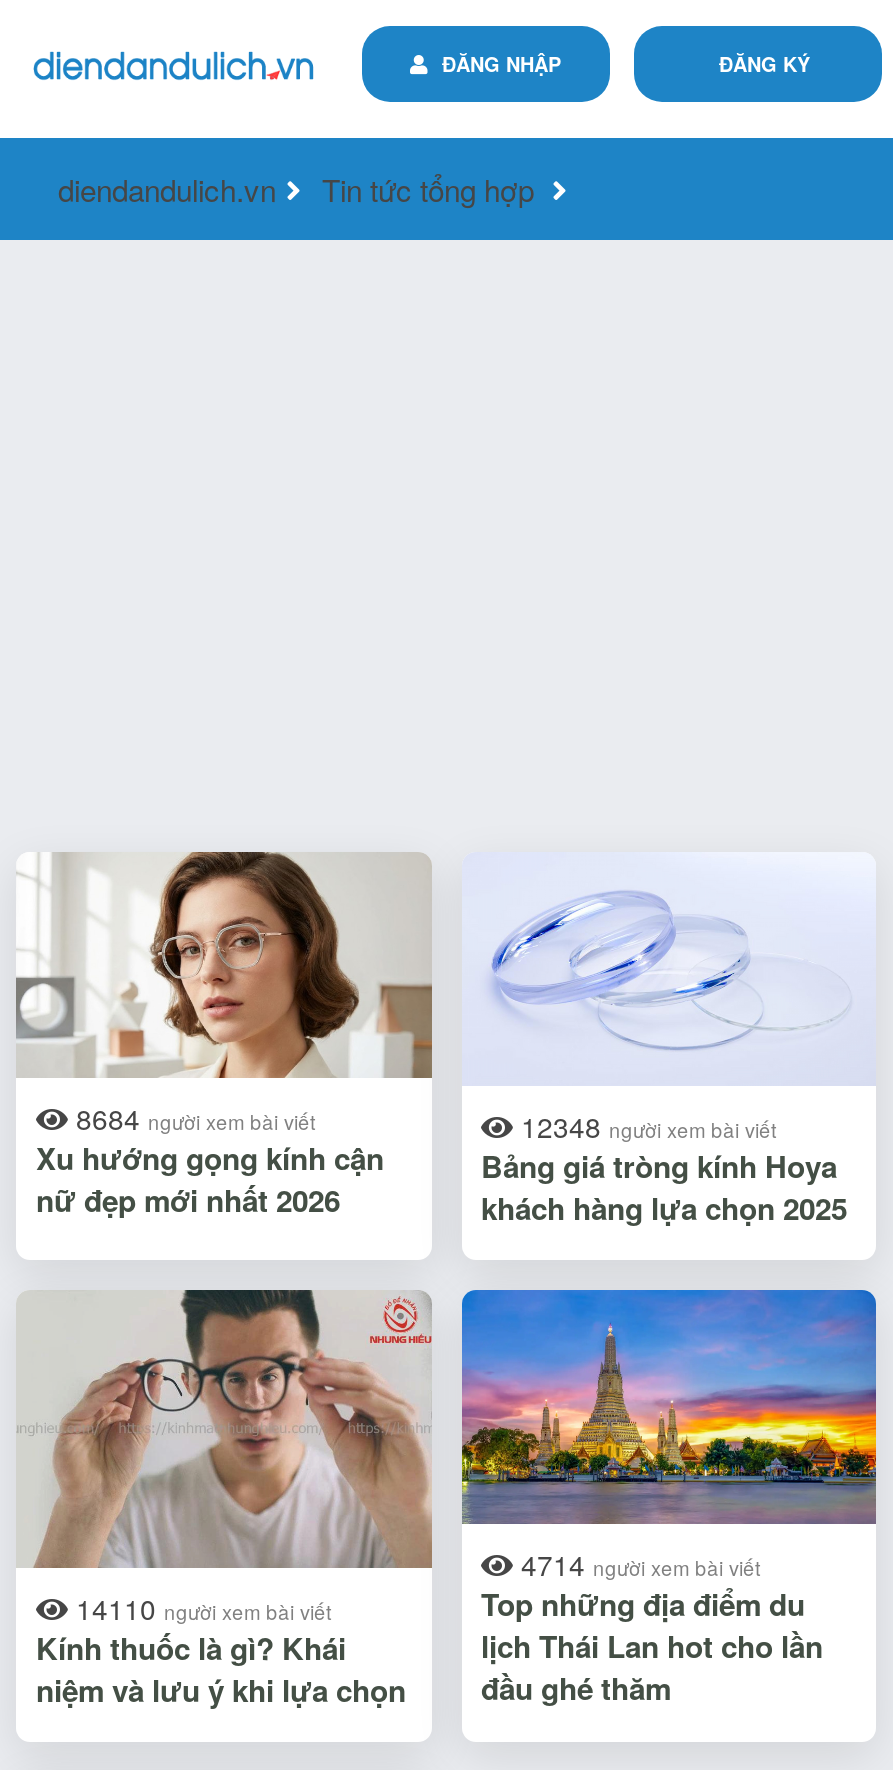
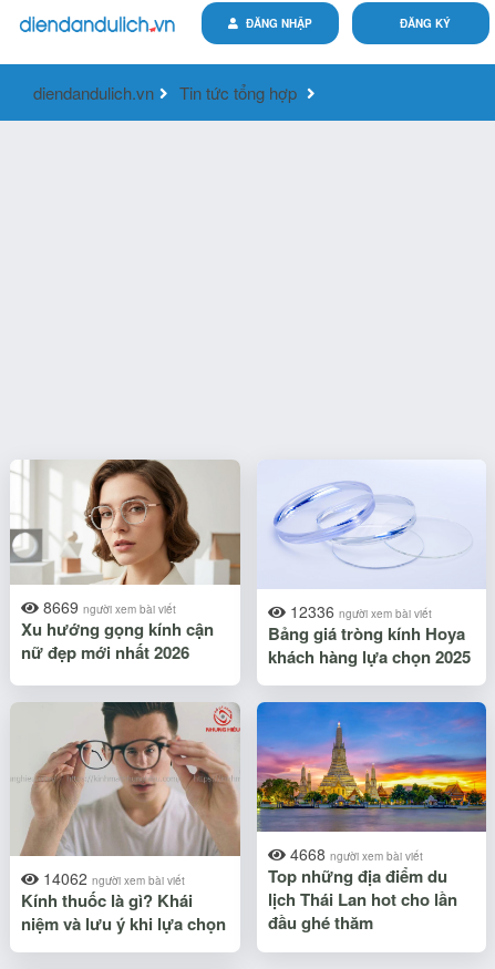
[68,1098,316,1138] 8684 người xem bài viết -> [39,596,176,618] 8669 người xem bài viết
[513,1105,777,1145] 12348 người xem bài viết -> [285,600,431,622] 12336 người xem bài viết
[513,1544,761,1584] 4714 người xem bài viết -> [285,843,422,865] 4668 người xem bài viết
[68,1587,332,1627] 14110 người xem bài viết -> [39,867,185,889] 14062 người xem bài viết

